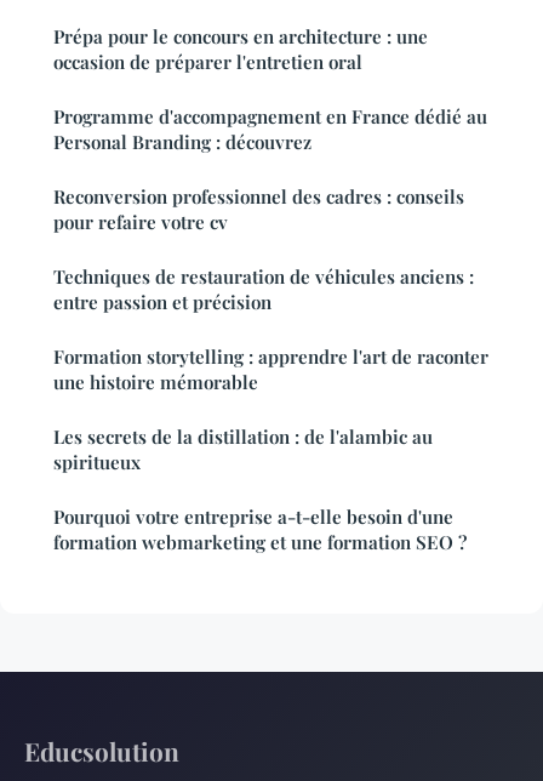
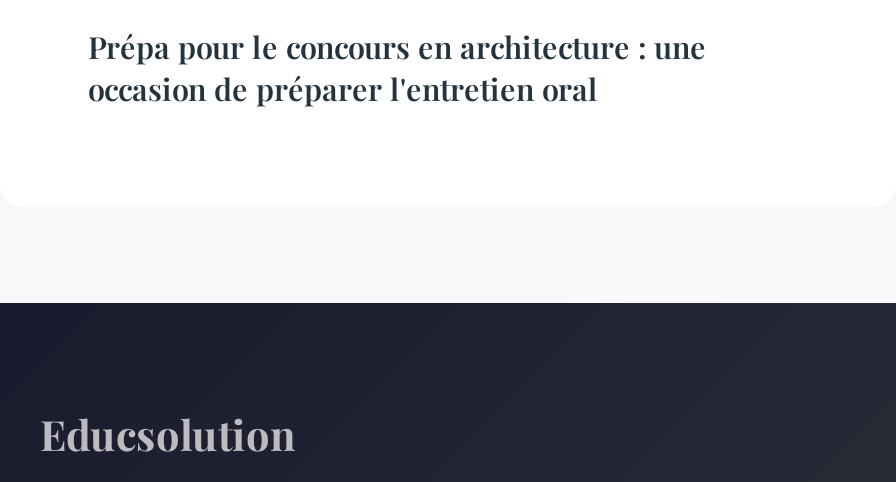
[53,105,488,555] Programme d'accompagnement en France dédié au | Personal Branding : découvrez | Reconversion professionnel des cadres : conseils | pour refaire votre cv | Techniques de restauration de véhicules anciens : | entre passion et précision | Formation storytelling : apprendre l'art de raconter | une histoire mémorable | Les secrets de la distillation : de l'alambic au | spiritueux | Pourquoi votre entreprise a-t-elle besoin d'une | formation webmarketing et une formation SEO ? -> none

